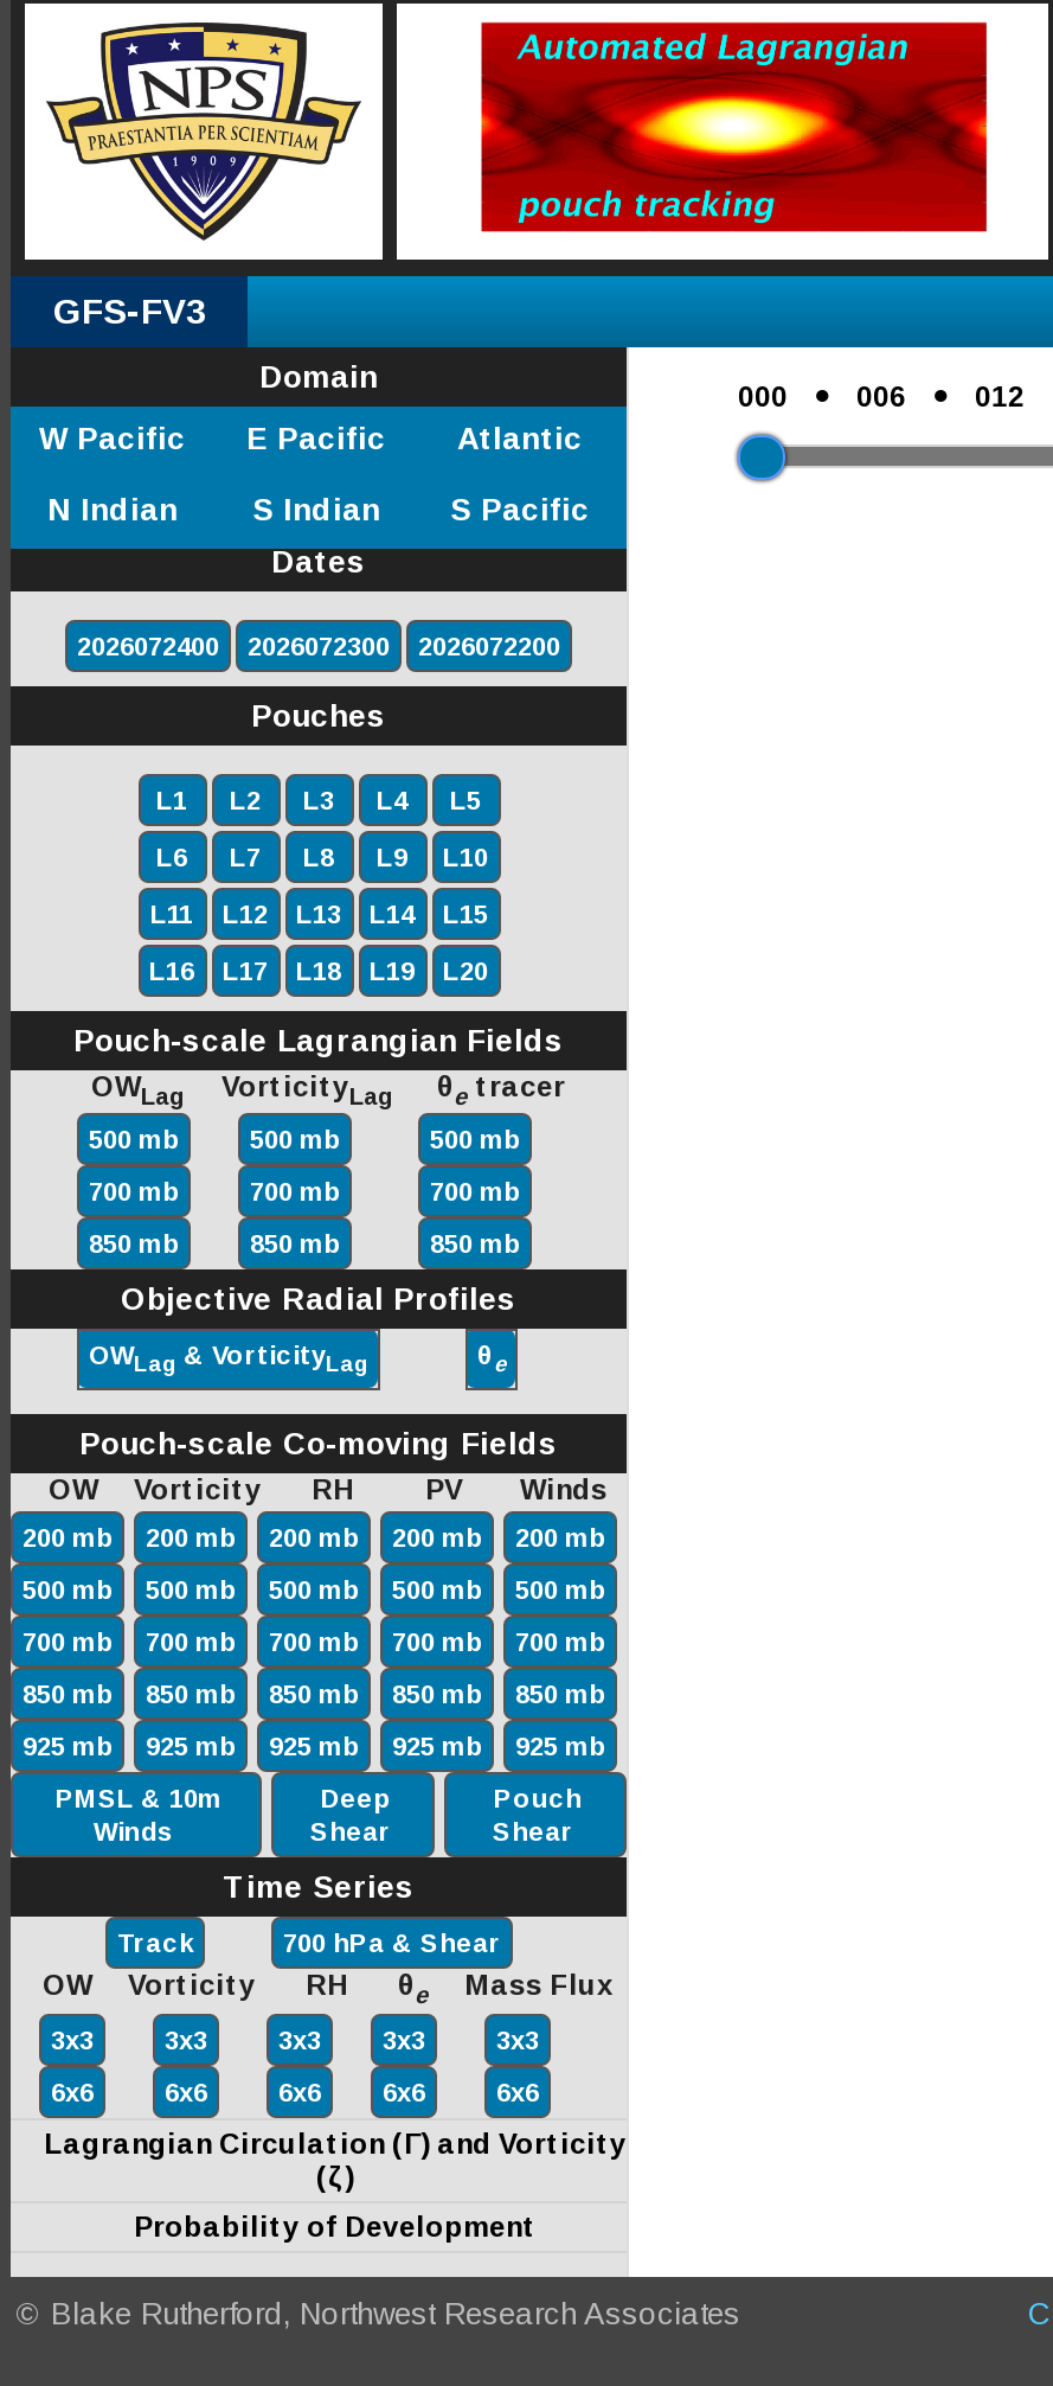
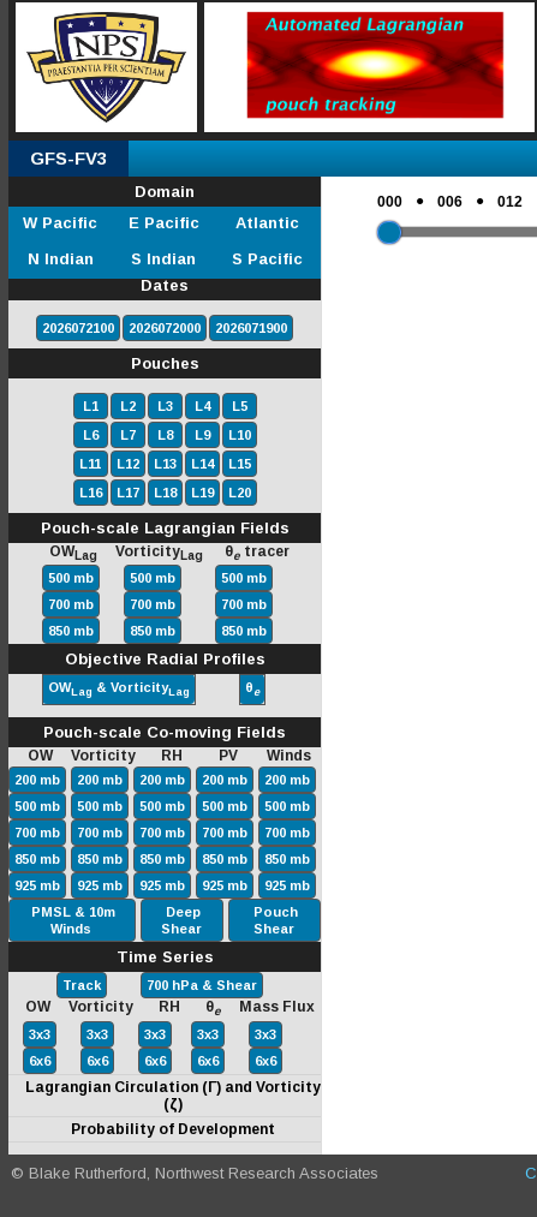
[77,632,219,660] 2026072400 -> [42,321,114,335] 2026072100
[248,632,390,660] 2026072300 -> [129,321,201,335] 2026072000
[418,632,560,660] 2026072200 -> [215,321,287,335] 2026071900

